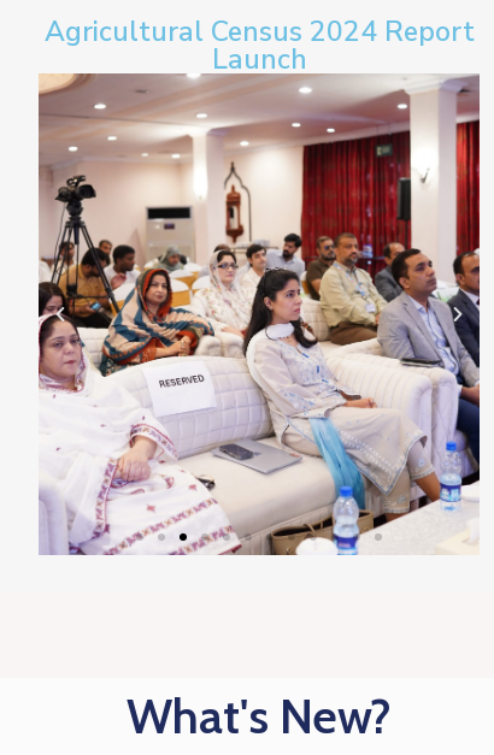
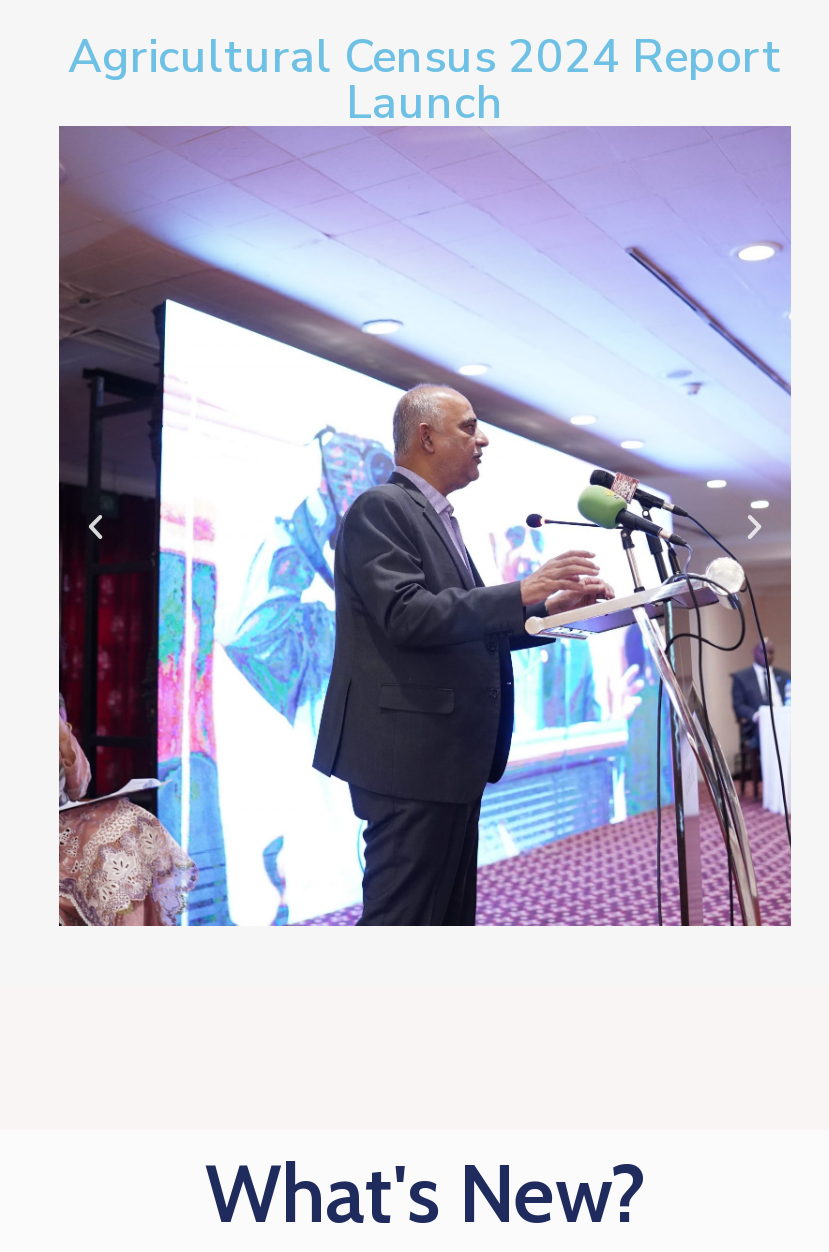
[37,73,481,556] [image] -> [57,124,793,928] [image]

